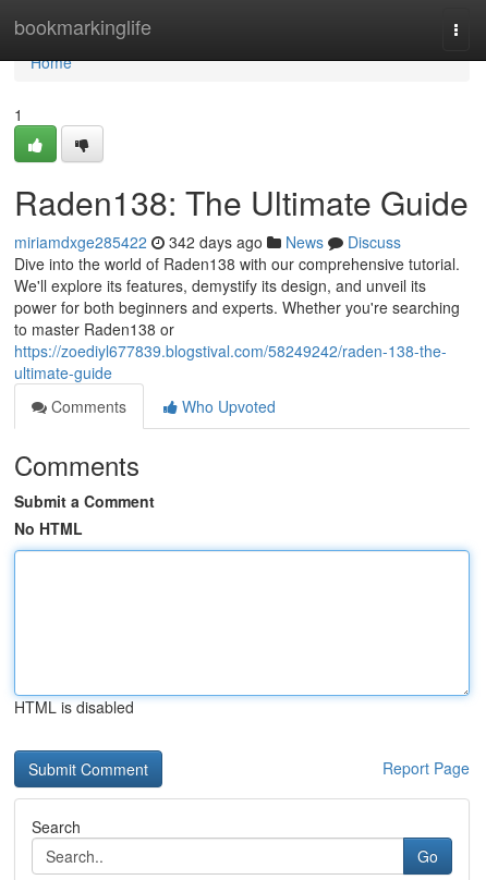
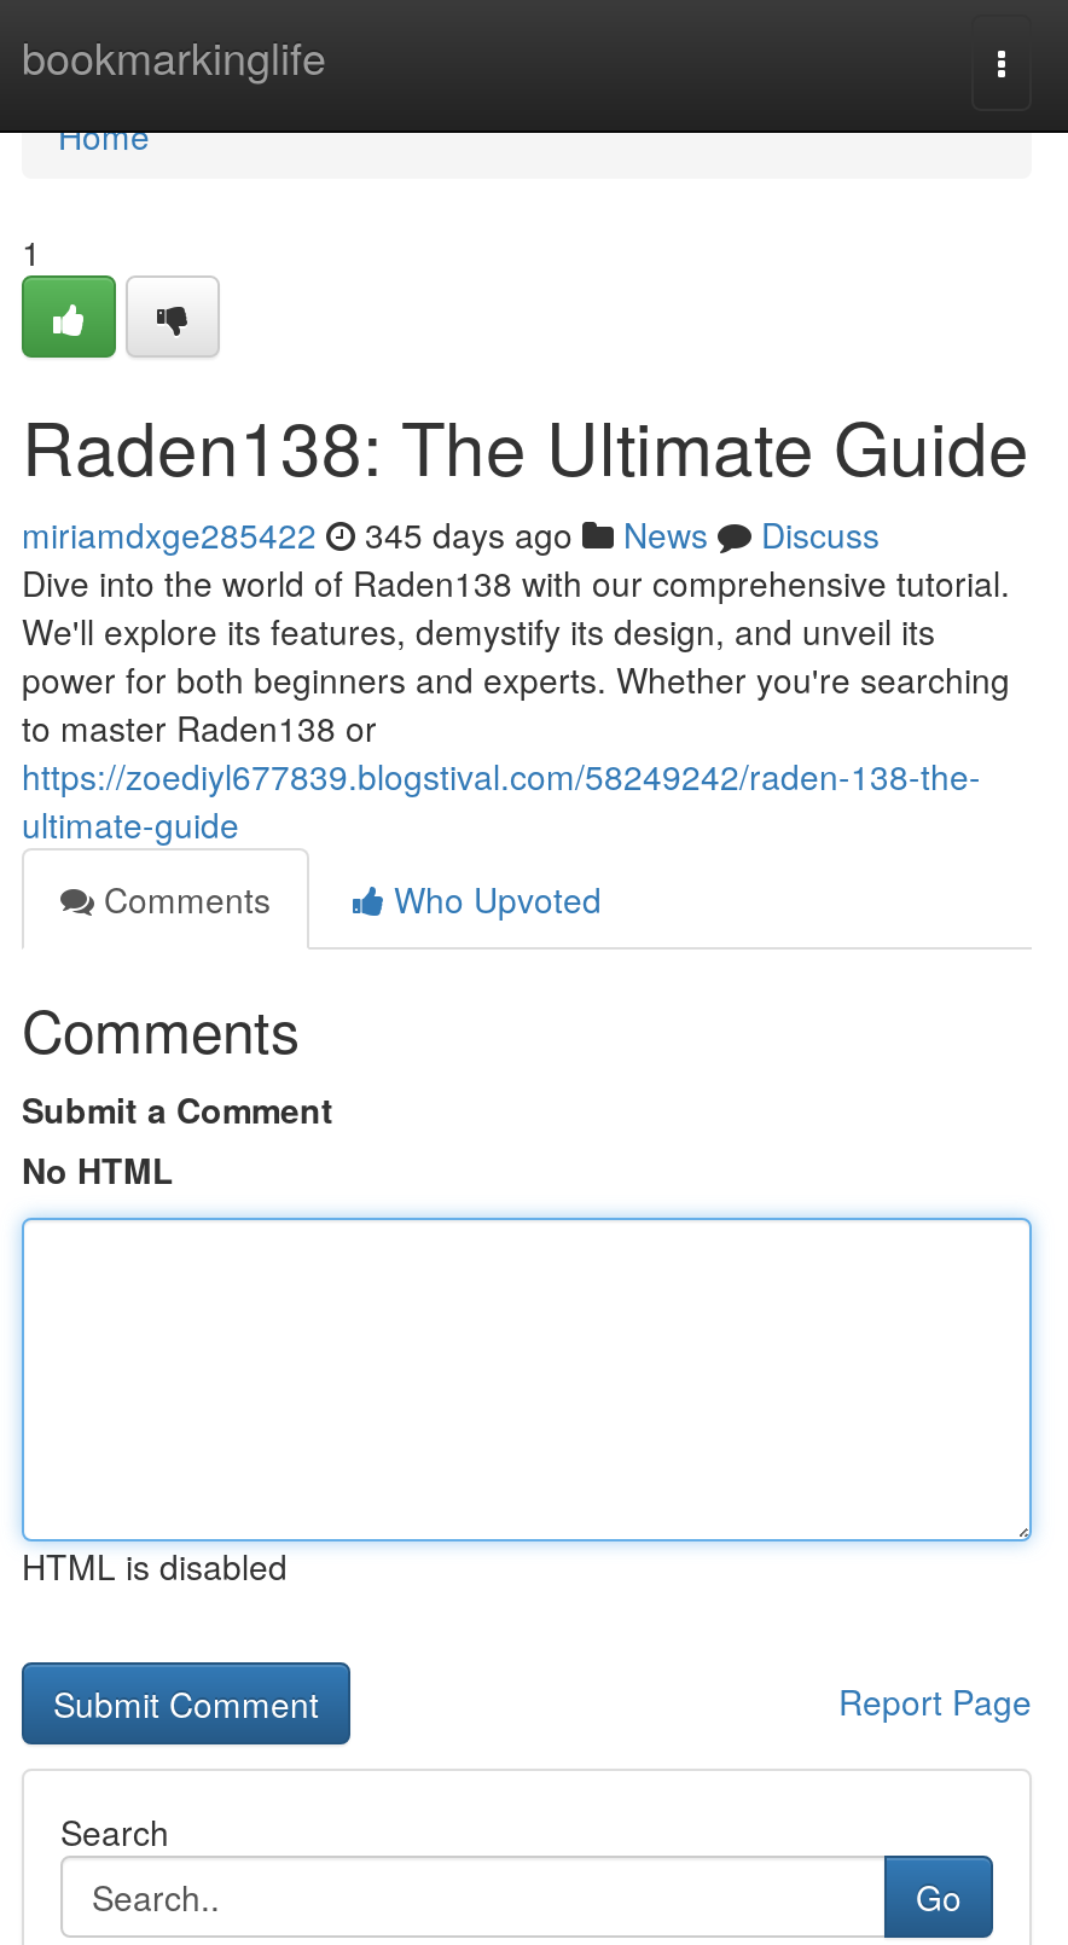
[14,231,401,253] miriamdxge285422 342 days ago News Discuss -> [22,510,880,558] miriamdxge285422 345 days ago News Discuss

